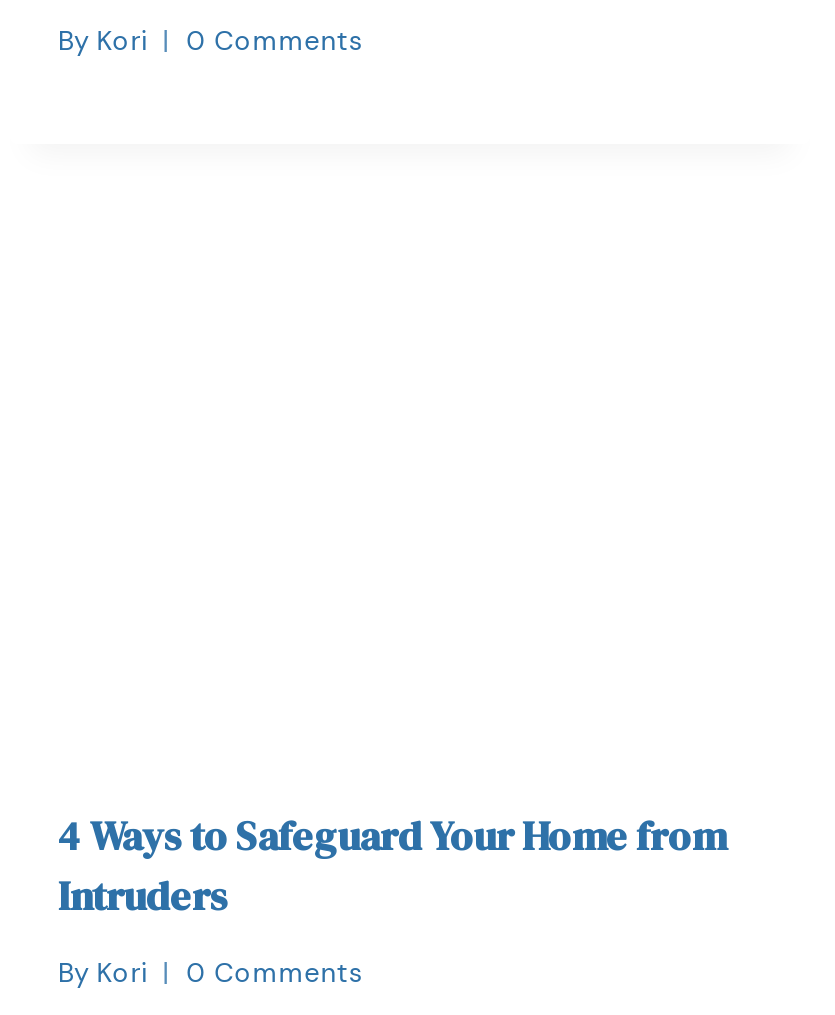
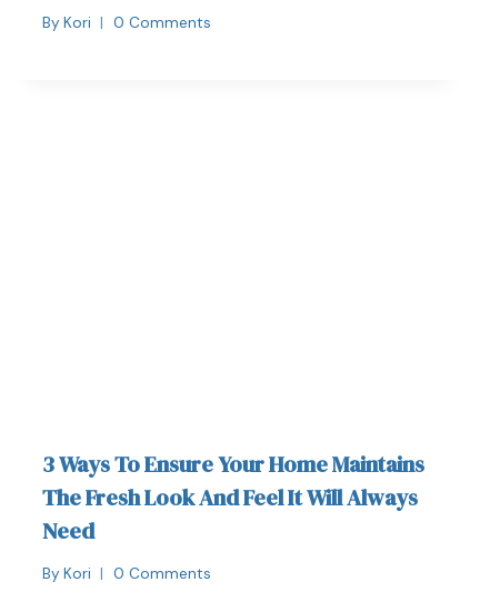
[58,807,726,923] 4 Ways to Safeguard Your Home from | Intruders -> [42,448,424,546] 3 Ways To Ensure Your Home Maintains | The Fresh Look And Feel It Will Always | Need

